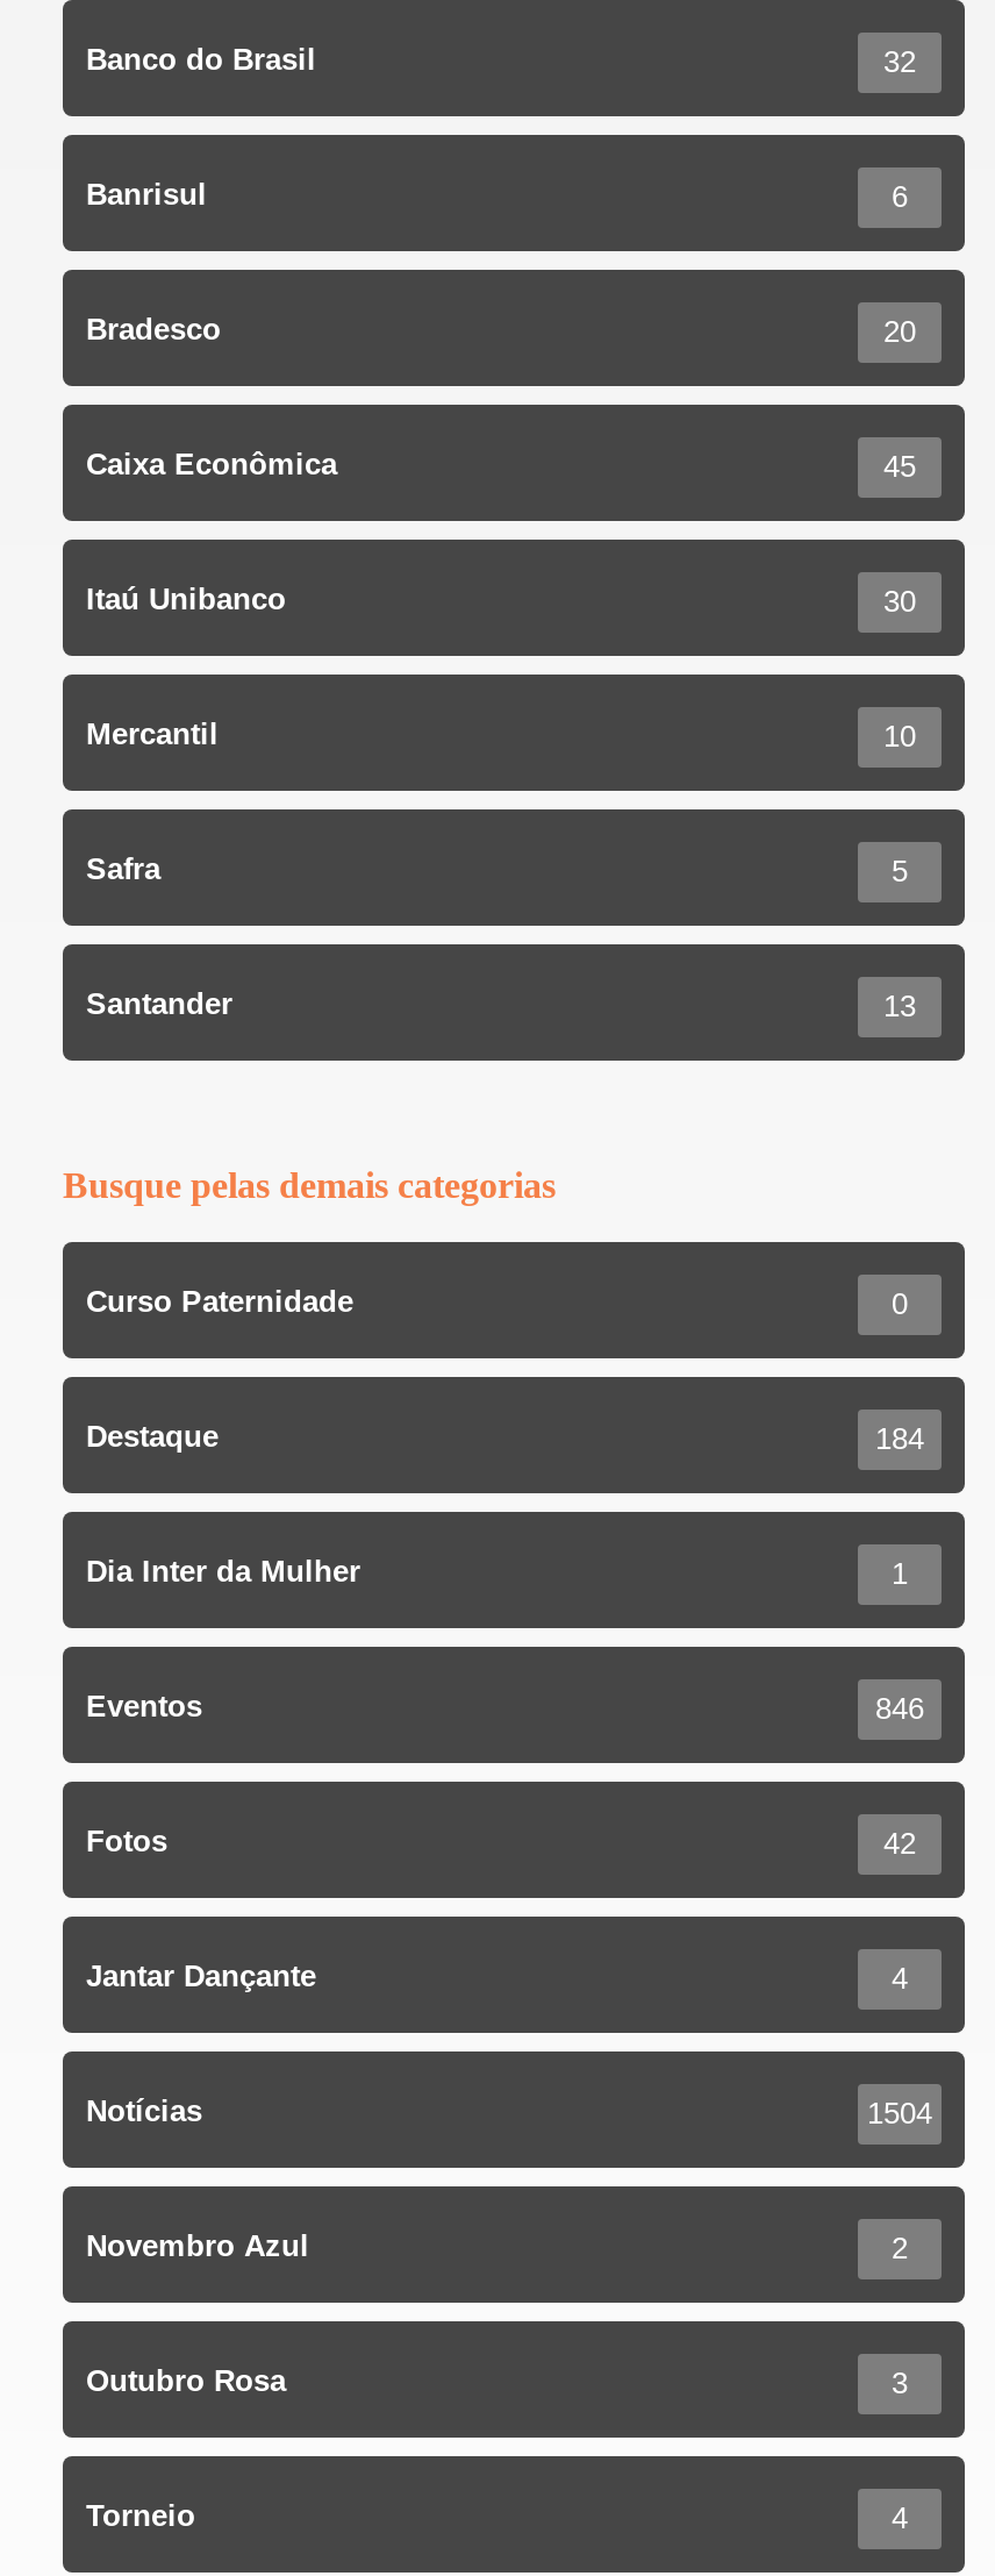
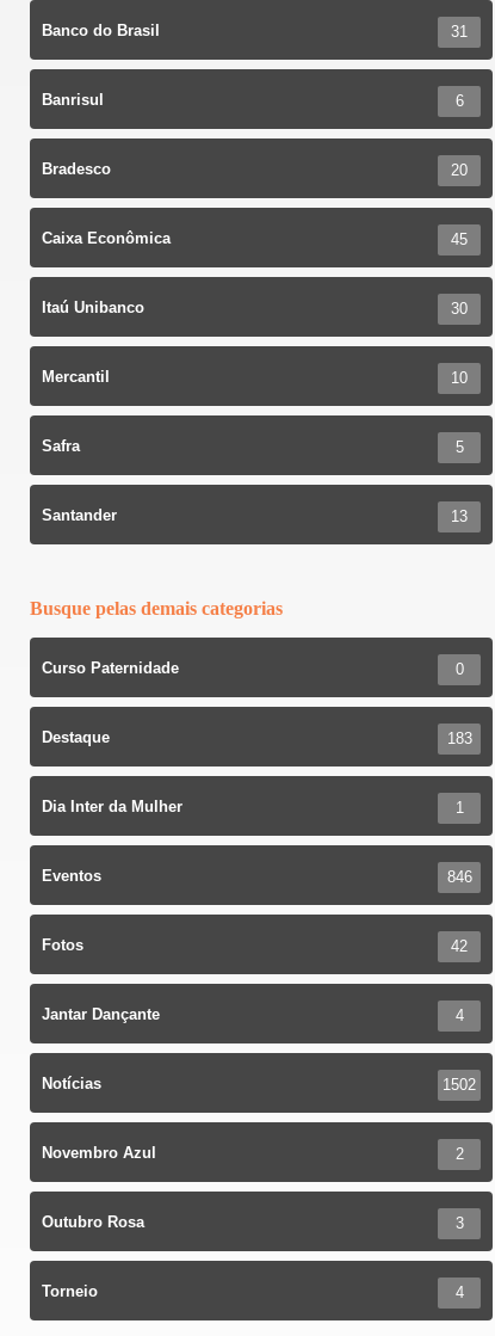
[883,45,916,80] 32 -> [451,23,468,41] 31
[875,1422,924,1457] 184 -> [447,730,472,748] 183
[867,2097,932,2132] 1504 -> [443,1076,476,1094] 1502

